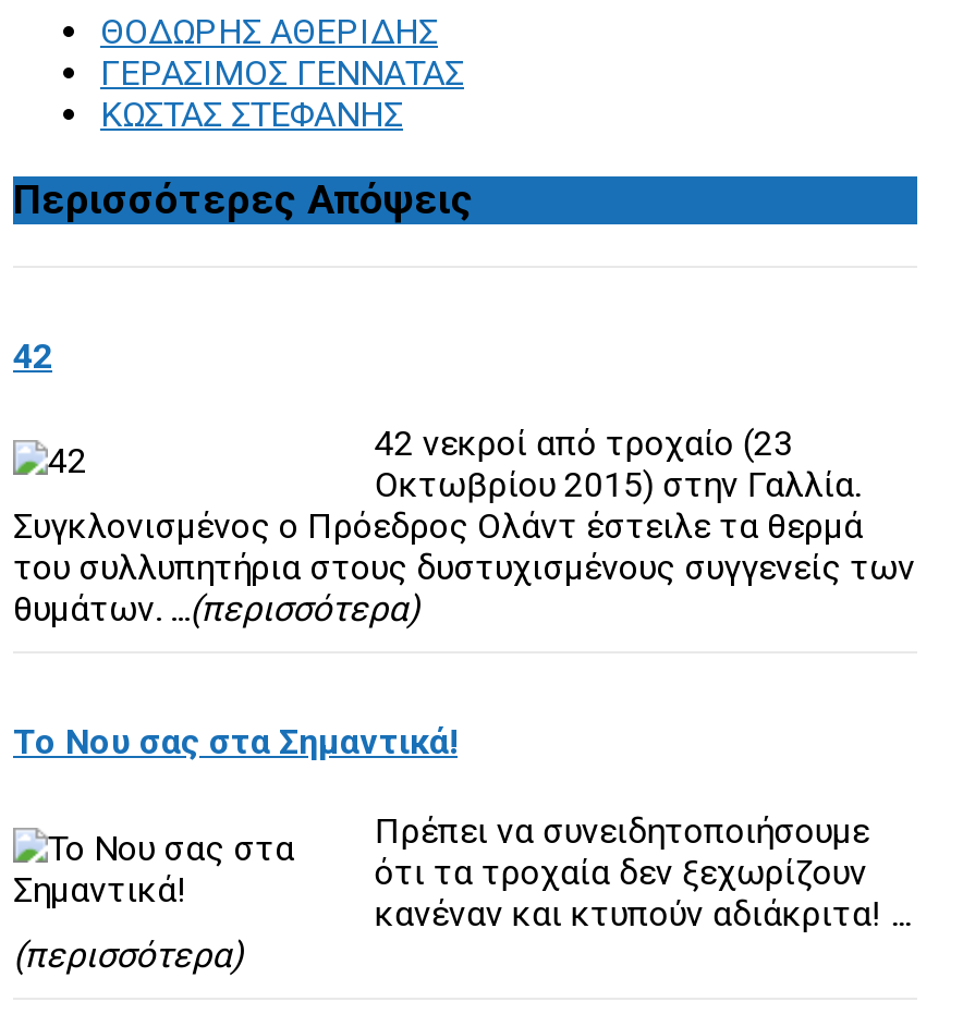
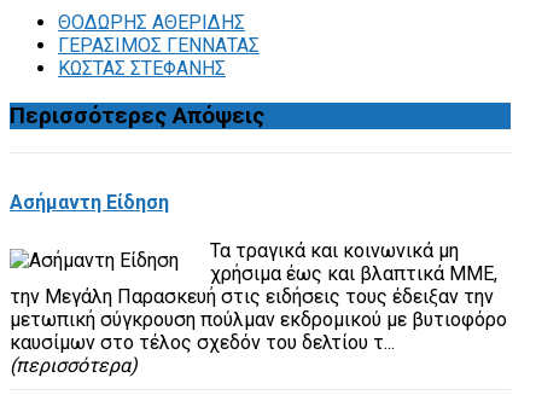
[13,335,915,934] 42 | 42 νεκροί από τροχαίο (23 | Οκτωβρίου 2015) στην Γαλλία. | Συγκλονισμένος ο Πρόεδρος Ολάντ έστειλε τα θερμά | του συλλυπητήρια στους δυστυχισμένους συγγενείς των | θυμάτων. ...(περισσότερα) | Το Νου σας στα Σημαντικά! | Πρέπει να συνειδητοποιήσουμε | ότι τα τροχαία δεν ξεχωρίζουν | κανέναν και κτυπούν αδιάκριτα! ... -> [10,191,507,354] Ασήμαντη Είδηση | Τα τραγικά και κοινωνικά μη | χρήσιμα έως και βλαπτικά ΜΜΕ, | την Μεγάλη Παρασκευή στις ειδήσεις τους έδειξαν την | μετωπική σύγκρουση πούλμαν εκδρομικού με βυτιοφόρο | καυσίμων στο τέλος σχεδόν του δελτίου τ...

